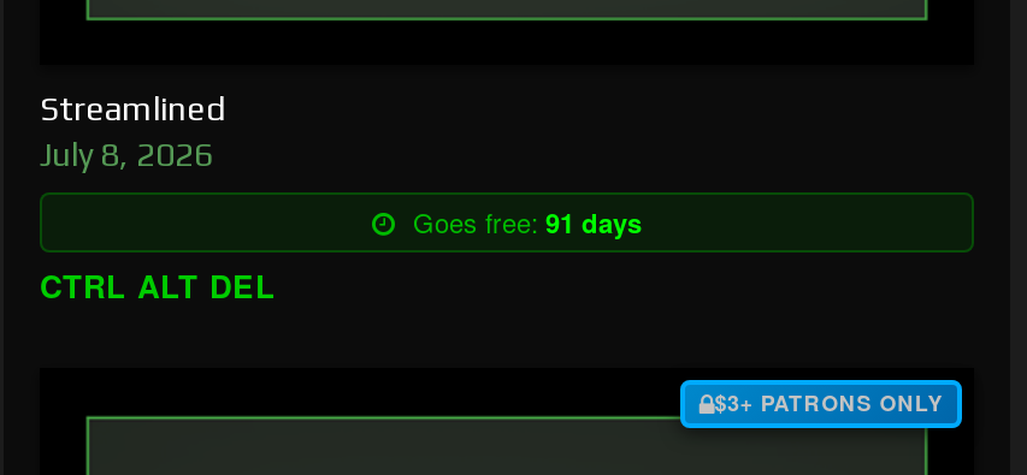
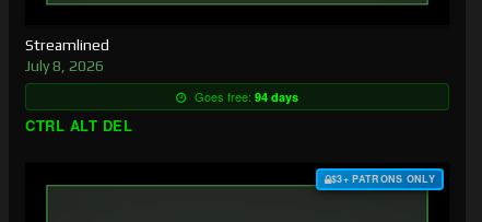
[406,203,642,241] Goes free: 91 days -> [191,88,298,105] Goes free: 94 days

